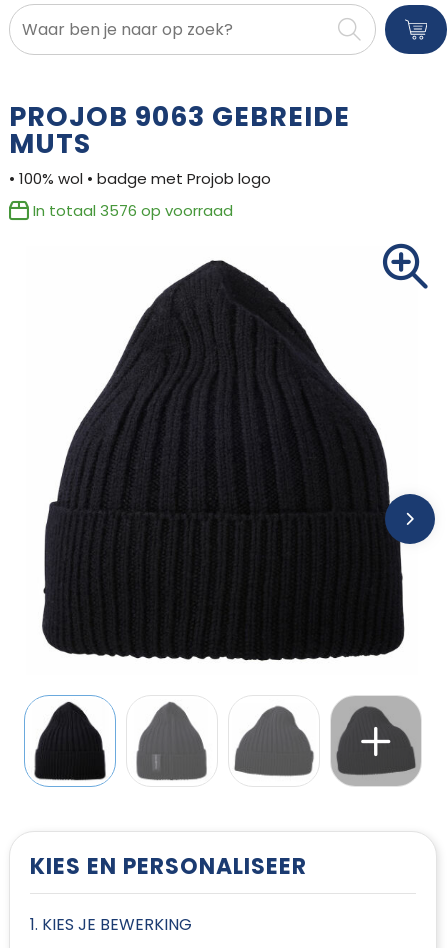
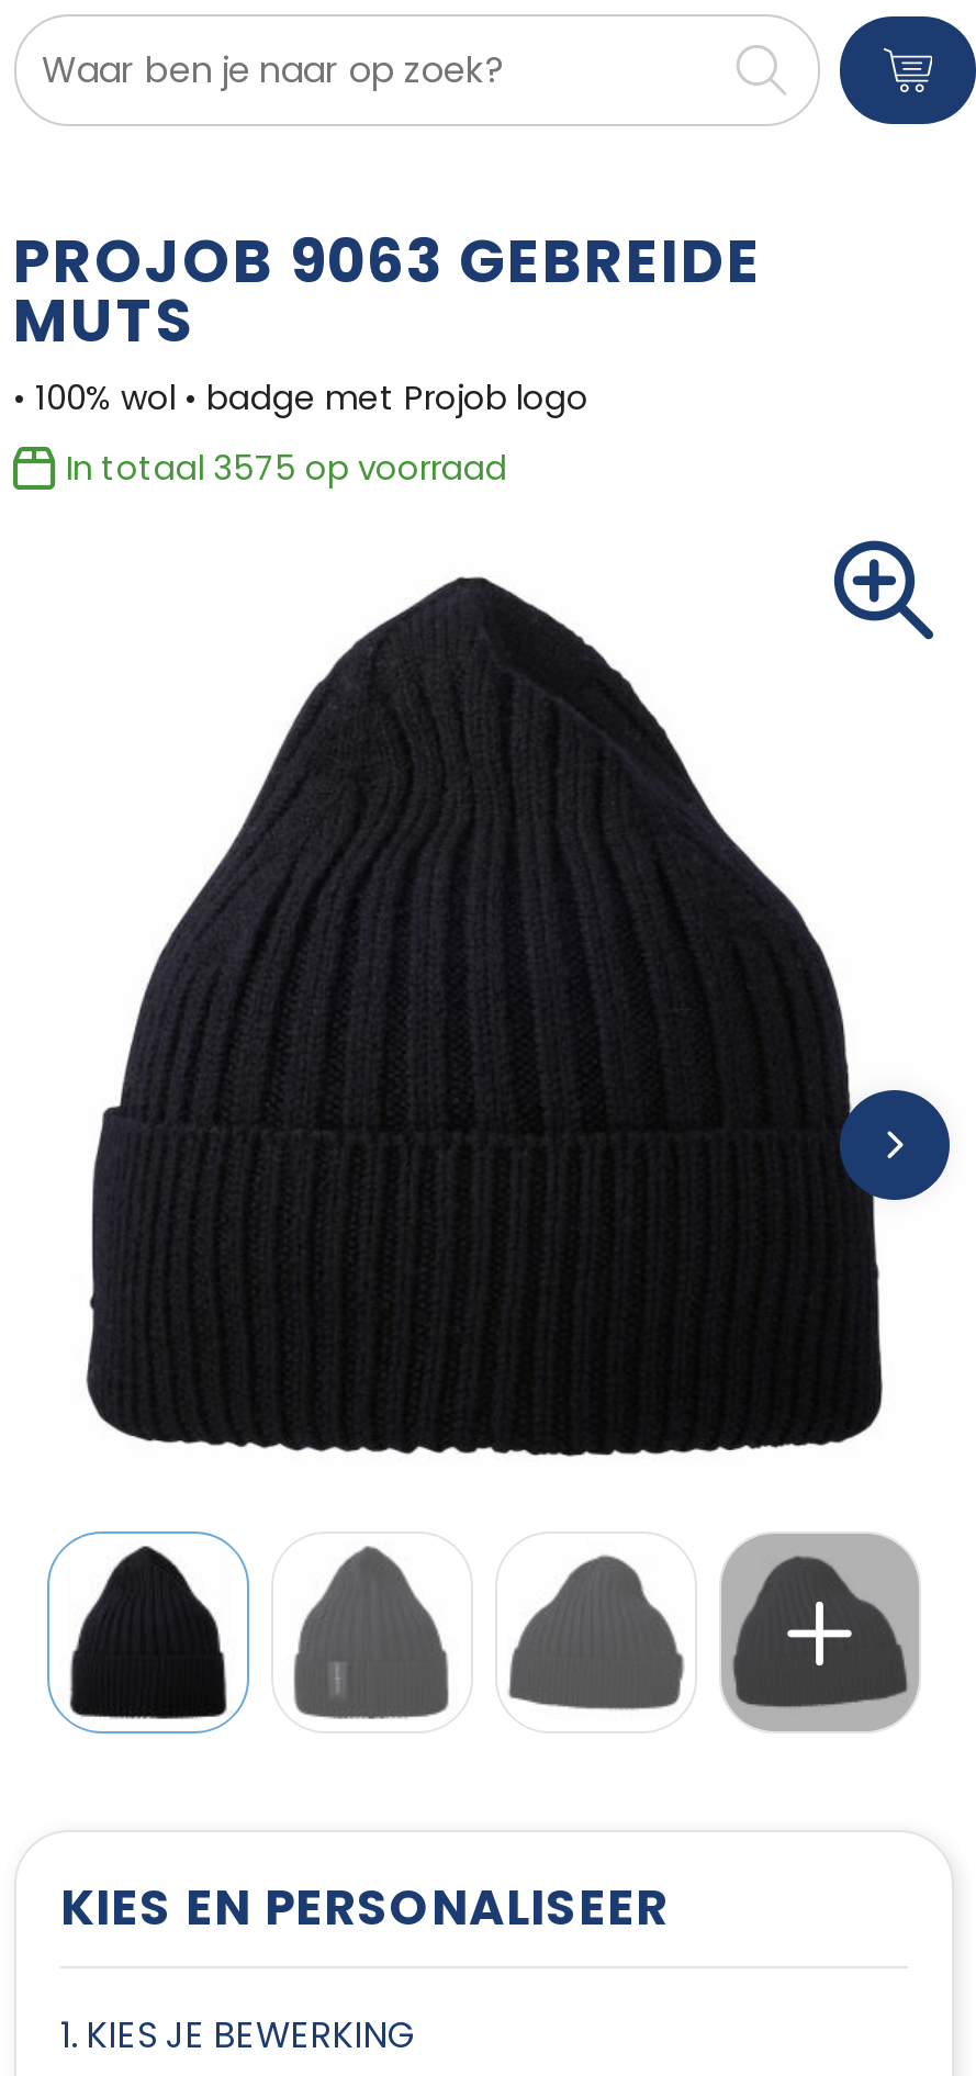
[32,200,232,221] In totaal 3576 op voorraad -> [66,445,507,491] In totaal 3575 op voorraad

